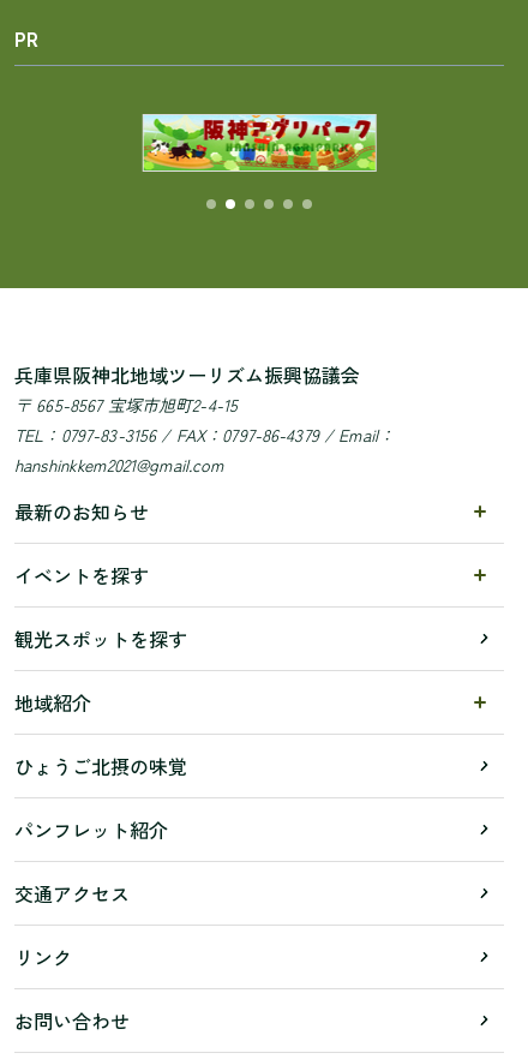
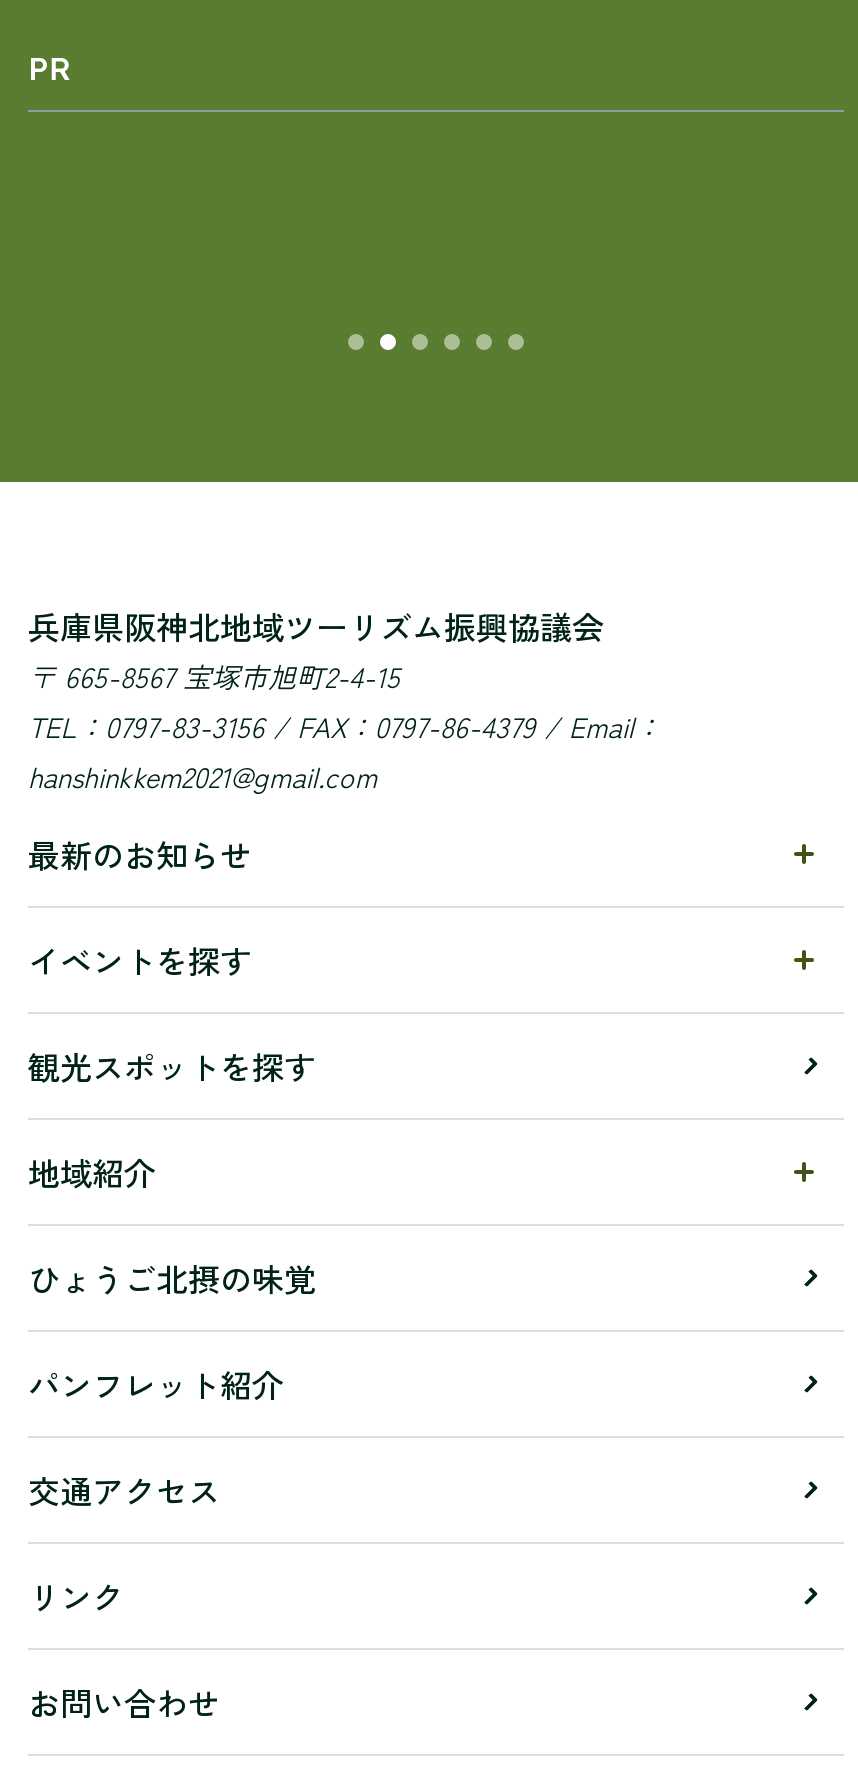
[142,113,378,173] [image] -> none

